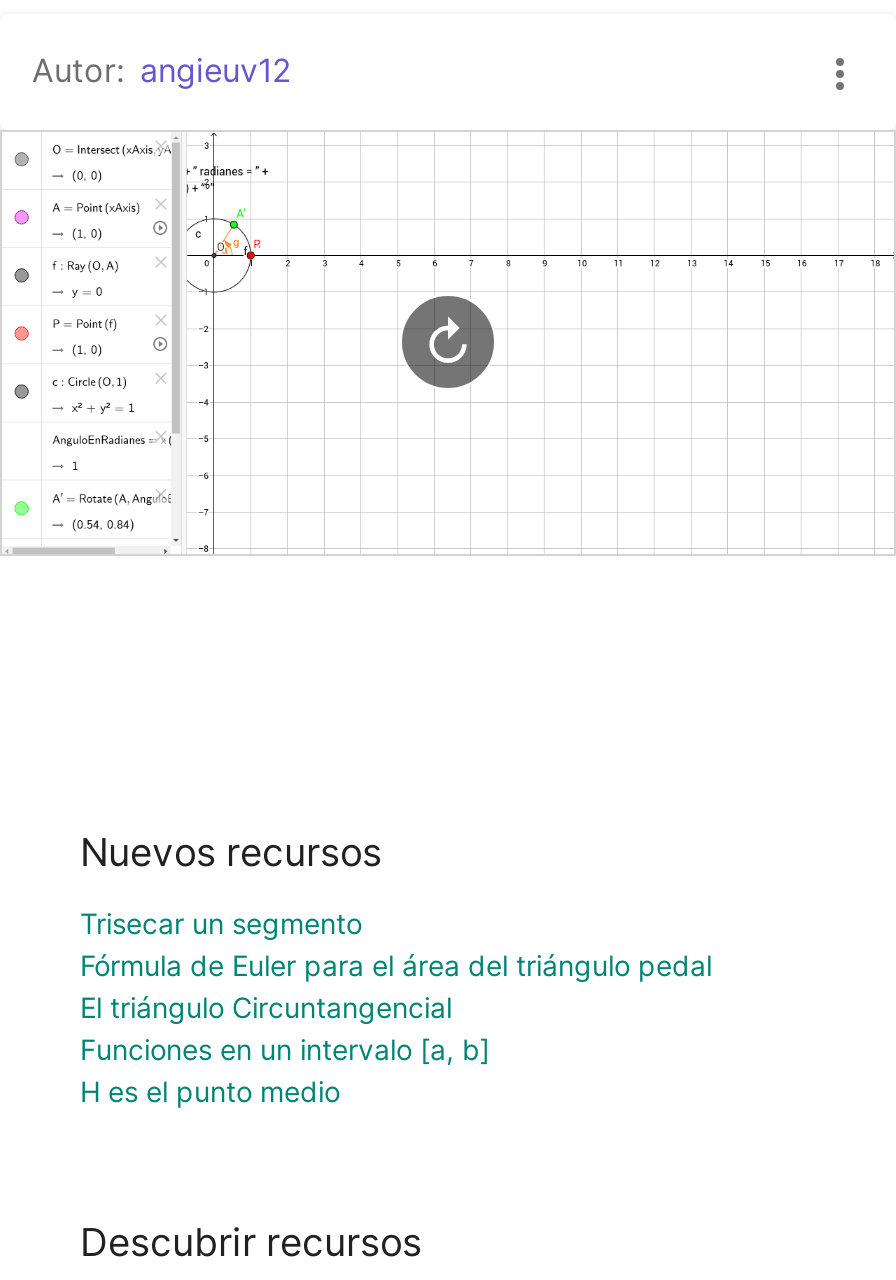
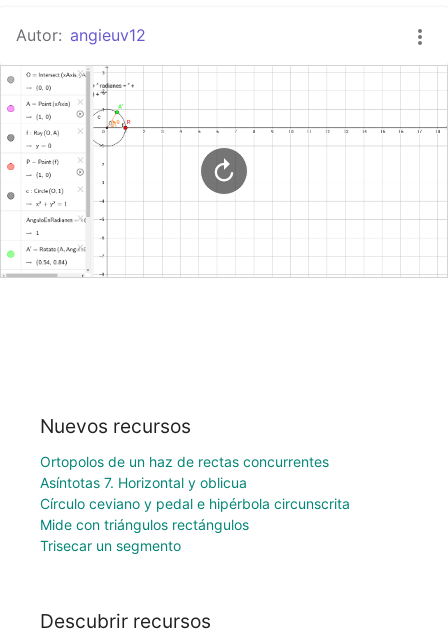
none -> [40,453,350,533] Ortopolos de un haz de rectas concurrentes | Asíntotas 7. Horizontal y oblicua | Círculo ceviano y pedal e hipérbola circunscrita | Mide con triángulos rectángulos
moved [80,906,362,940] -> [40,537,181,554]: Trisecar un segmento
[80,948,712,1108] Fórmula de Euler para el área del triángulo pedal | El triángulo Circuntangencial | Funciones en un intervalo [a, b] | H es el punto medio -> none

